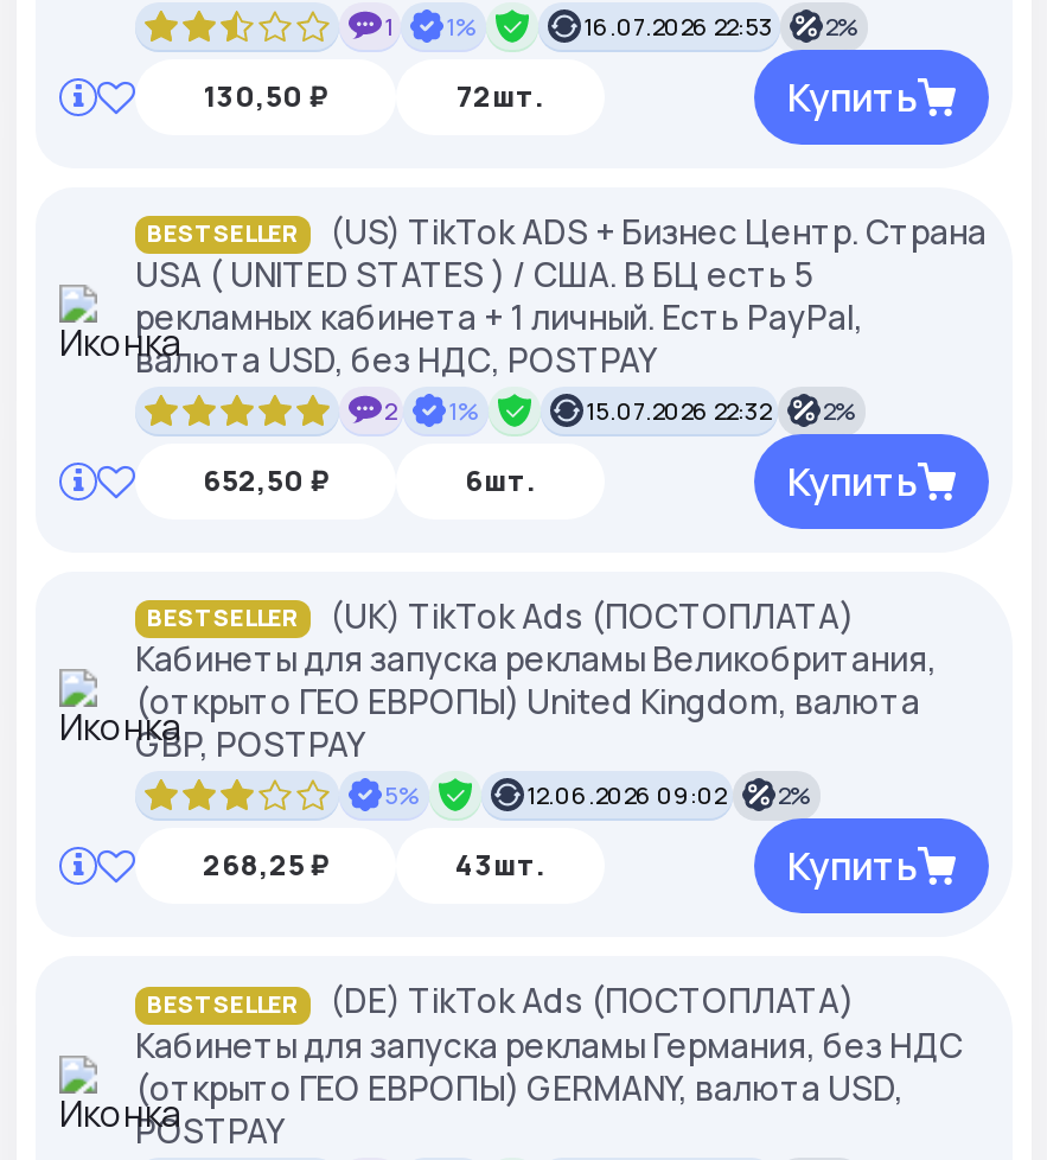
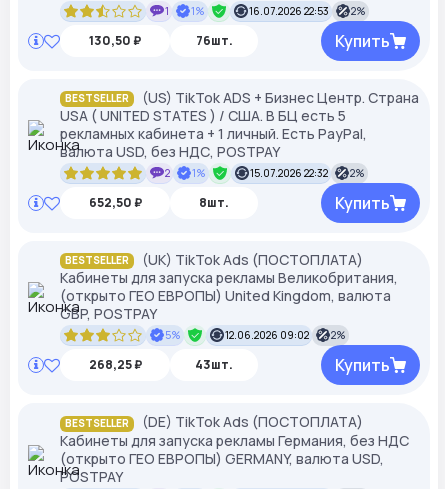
[457,76,544,116] 72шт. -> [195,32,232,49] 76шт.
[465,461,536,501] 6шт. -> [199,194,229,211] 8шт.

